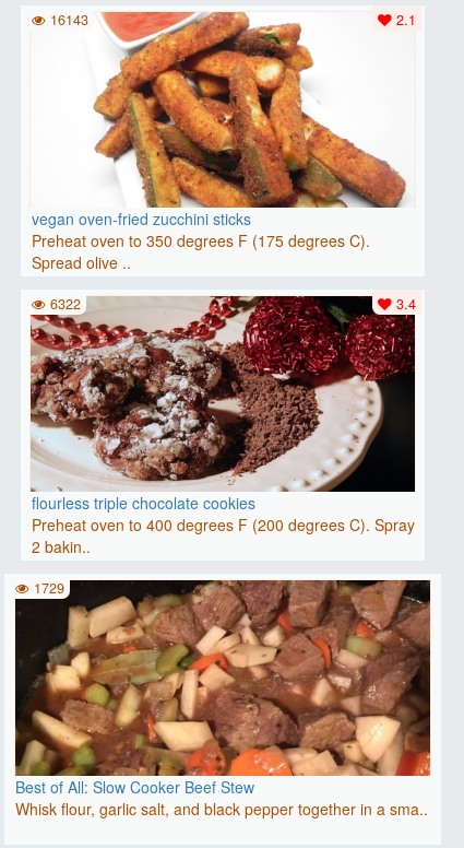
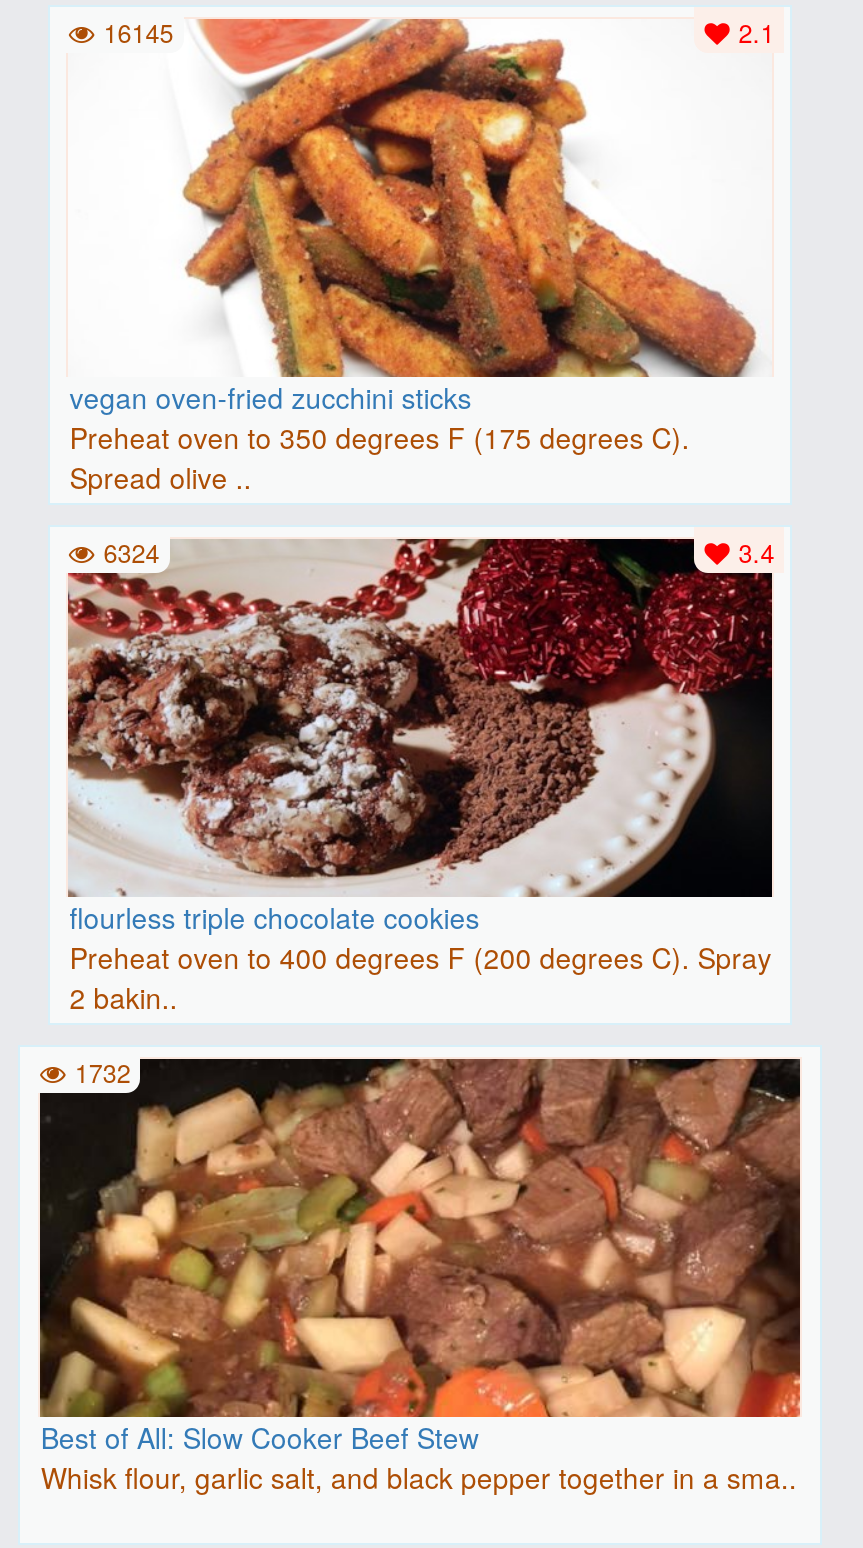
[46,10,88,29] 16143 -> [96,15,174,51] 16145
[46,294,81,313] 6322 -> [96,535,160,571] 6324
[30,578,65,598] 1729 -> [67,1055,131,1091] 1732

